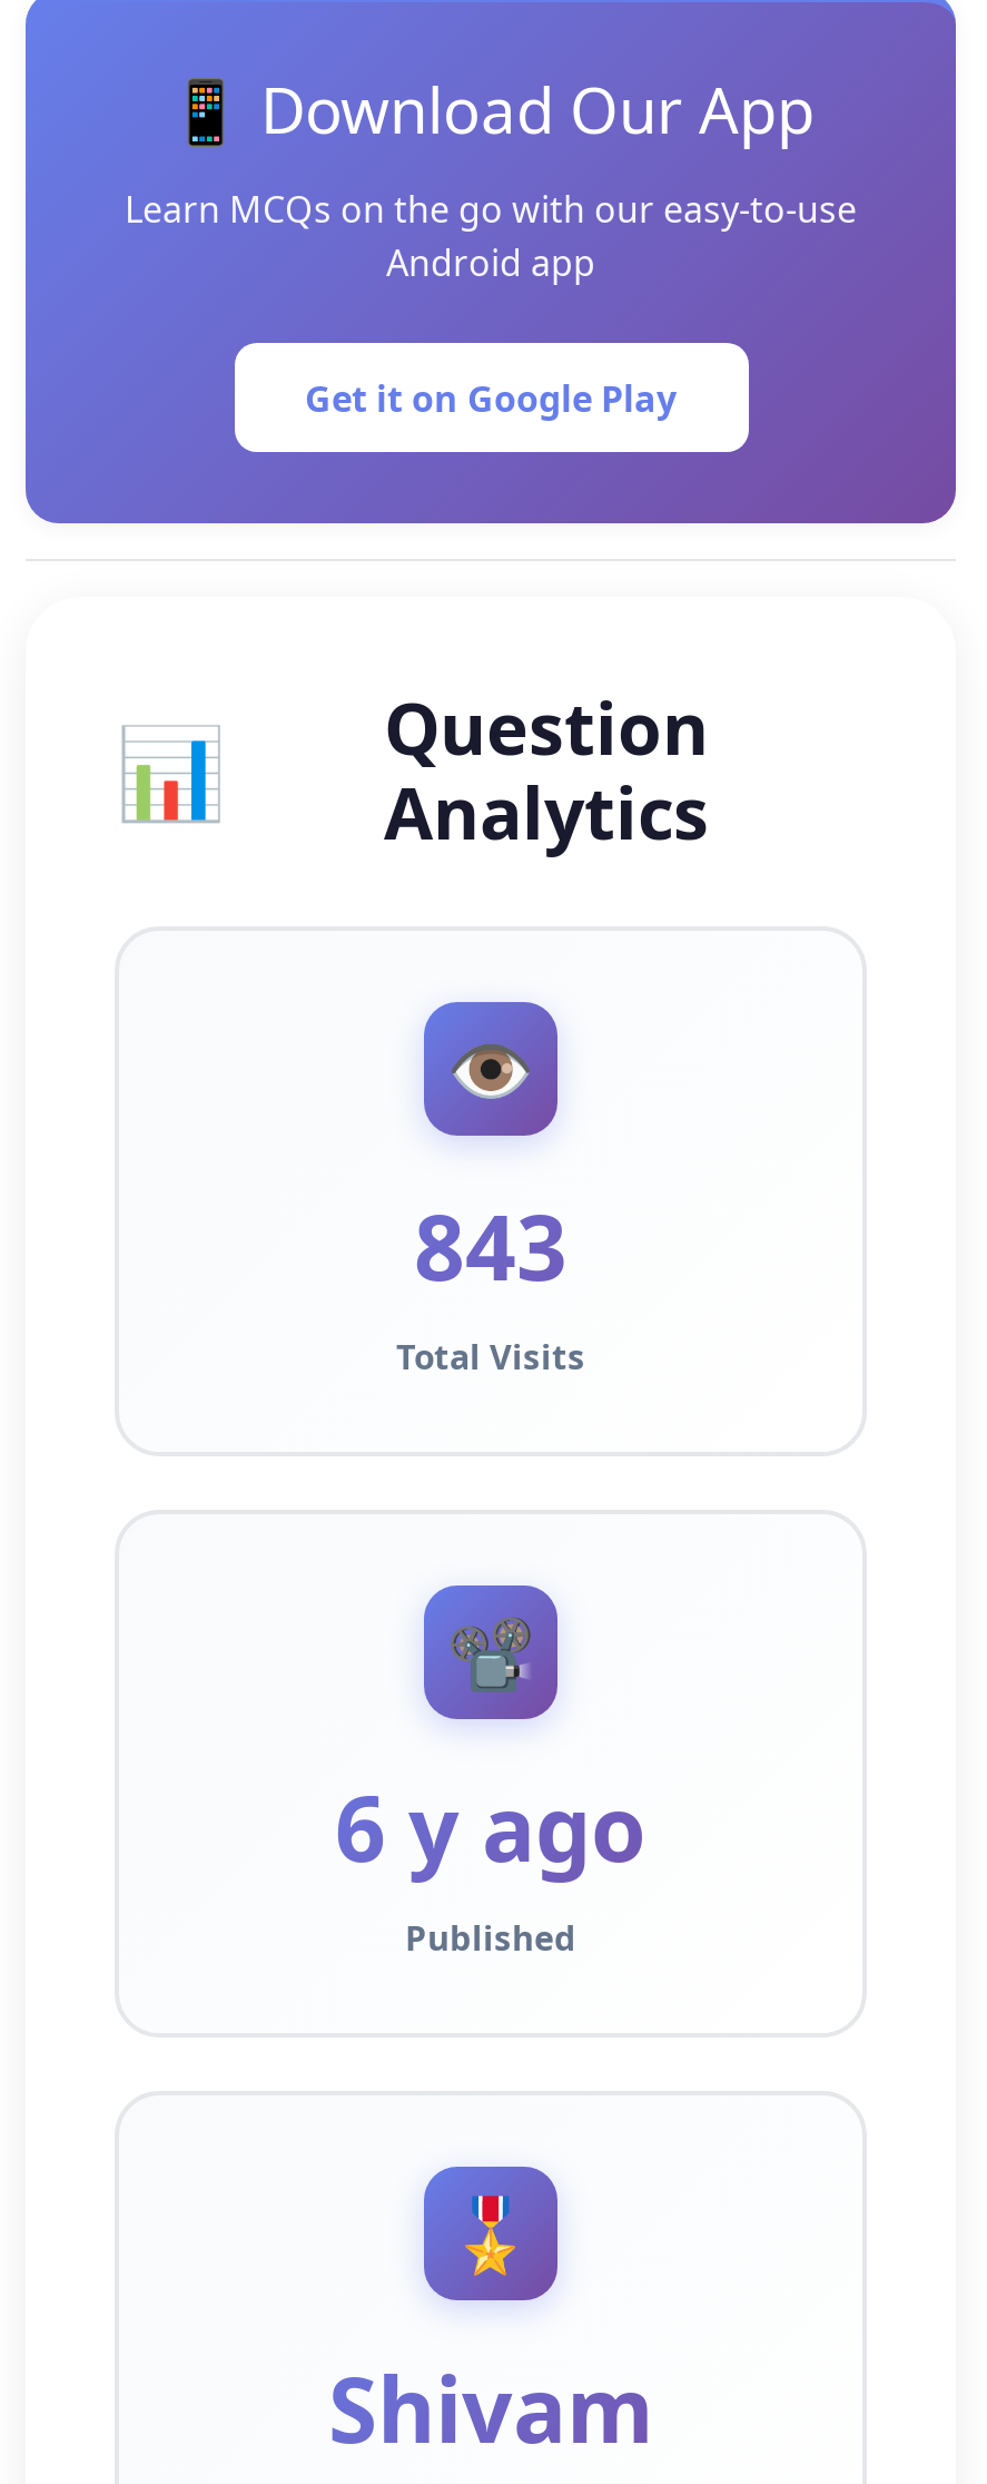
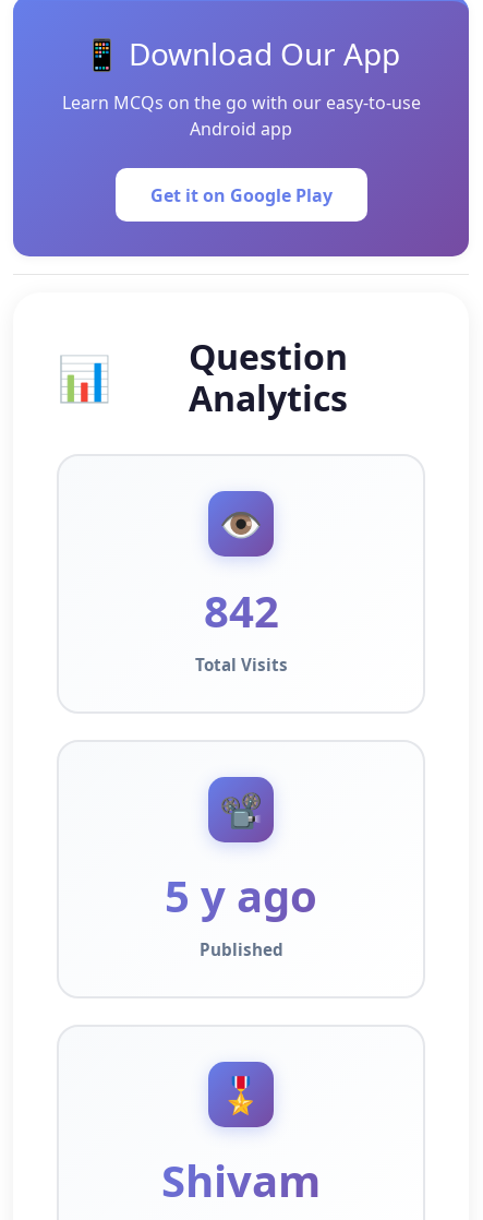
[414,1184,567,1306] 843 -> [203,580,279,640] 842
[335,1765,647,1888] 6 y ago -> [165,865,317,925] 5 y ago

